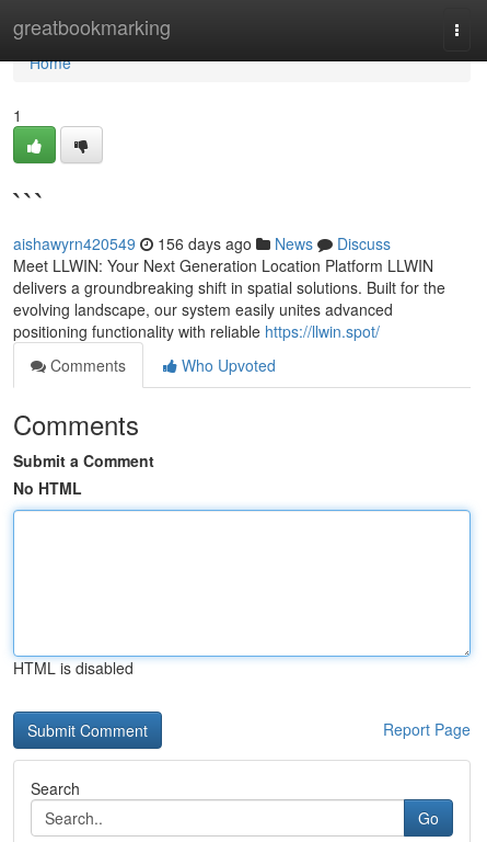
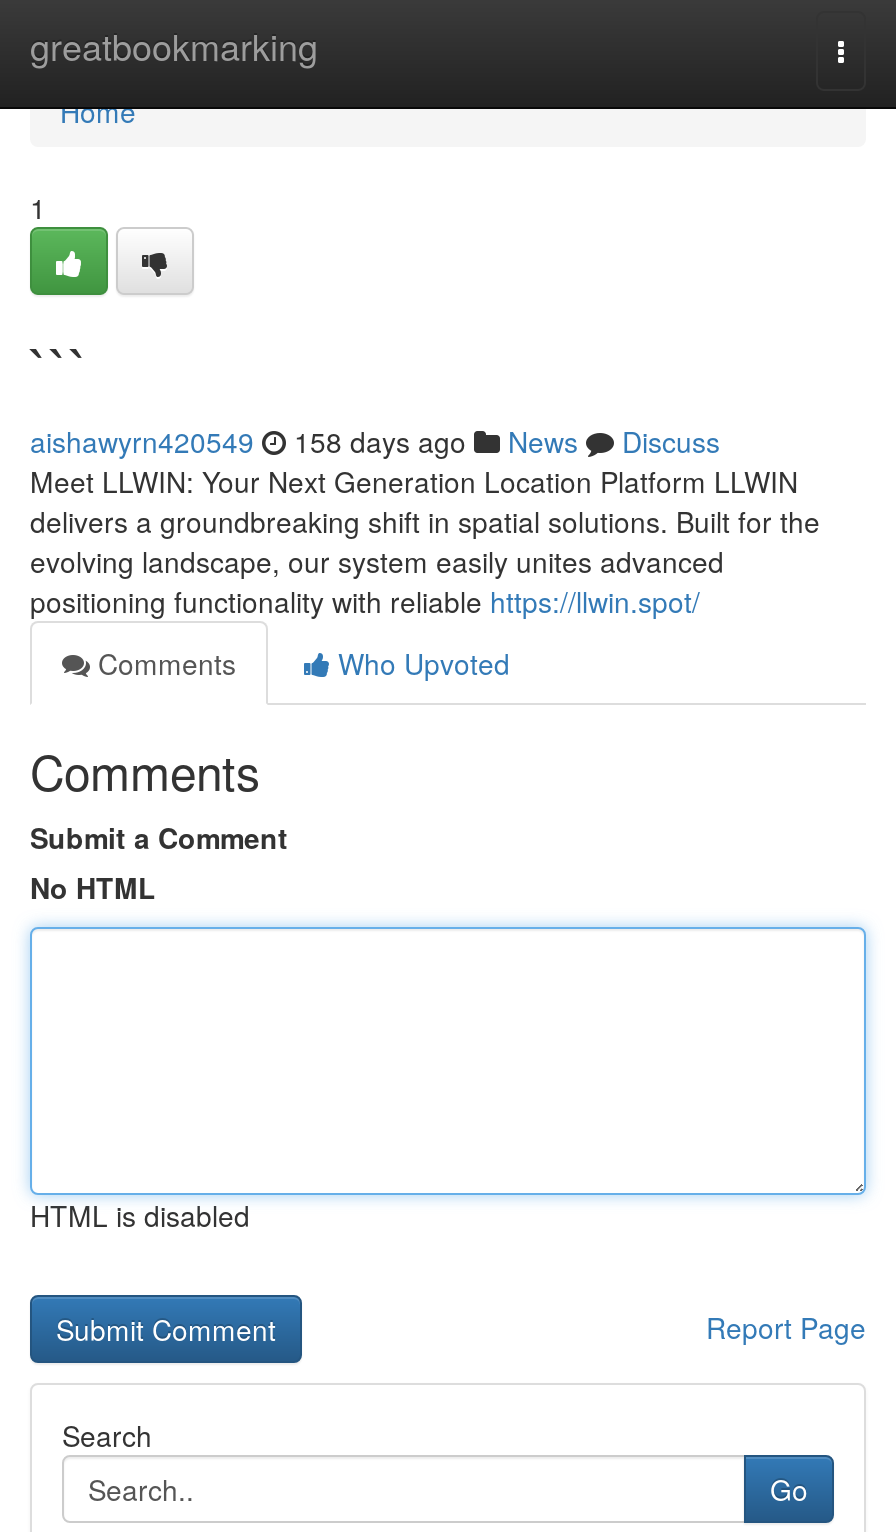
[13,232,391,254] aishawyrn420549 156 days ago News Discuss -> [30,421,720,461] aishawyrn420549 158 days ago News Discuss

